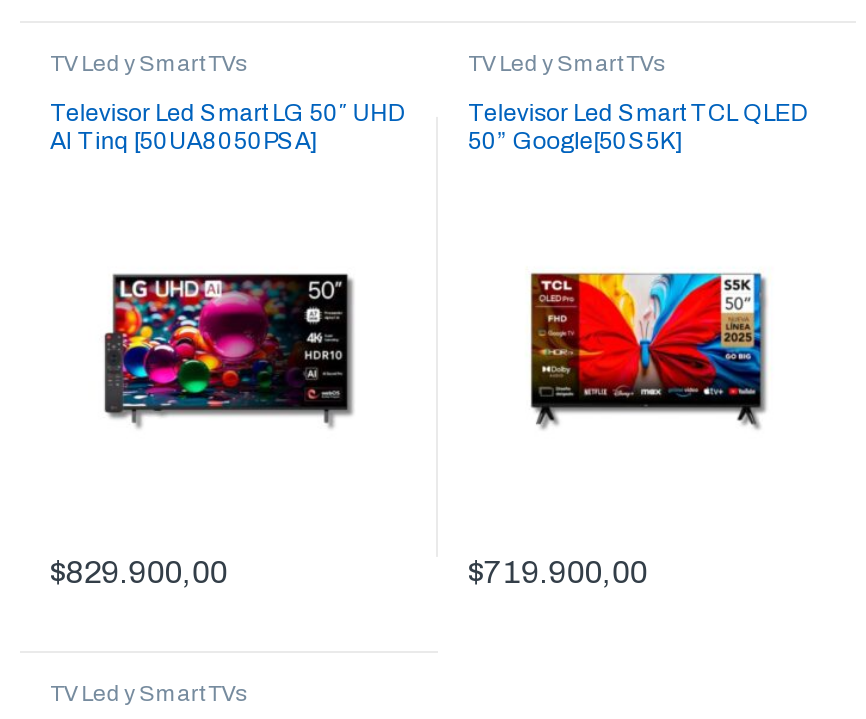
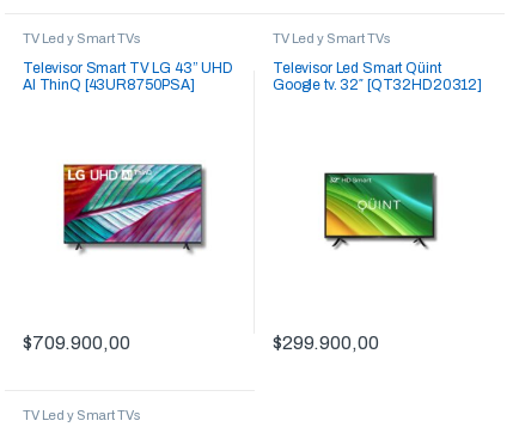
[50,99,406,127] Televisor Led Smart LG 50″ UHD -> [23,60,233,77] Televisor Smart TV LG 43” UHD
[468,99,808,155] Televisor Led Smart TCL QLED | 50” Google[50S5K] -> [273,60,482,93] Televisor Led Smart Qüint | Google tv. 32″ [QT32HD20312]
[50,127,318,155] AI Tinq [50UA8050PSA] -> [23,77,195,93] AI ThinQ [43UR8750PSA]
[102,273,348,427] [image] -> [55,164,206,255] [image]
[528,271,768,429] [image] -> [310,164,451,256] [image]
[50,556,227,590] $829.900,00 -> [23,333,130,353] $709.900,00
[468,556,647,590] $719.900,00 -> [273,333,378,353] $299.900,00

